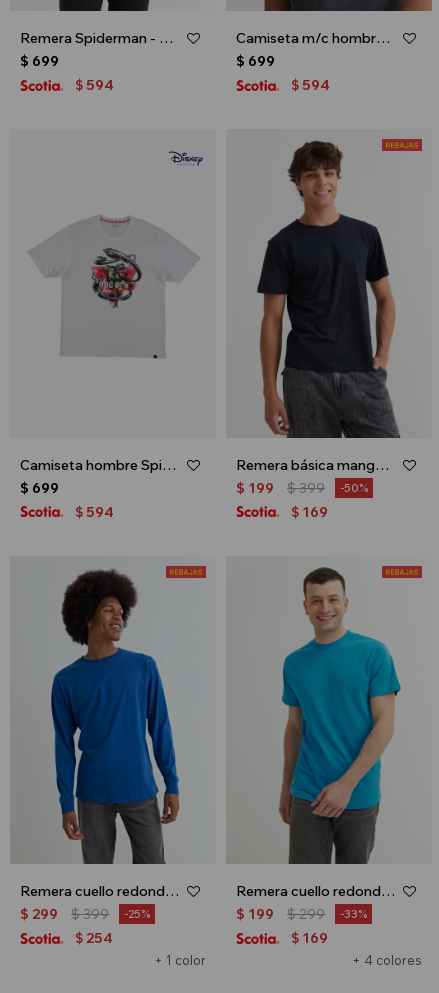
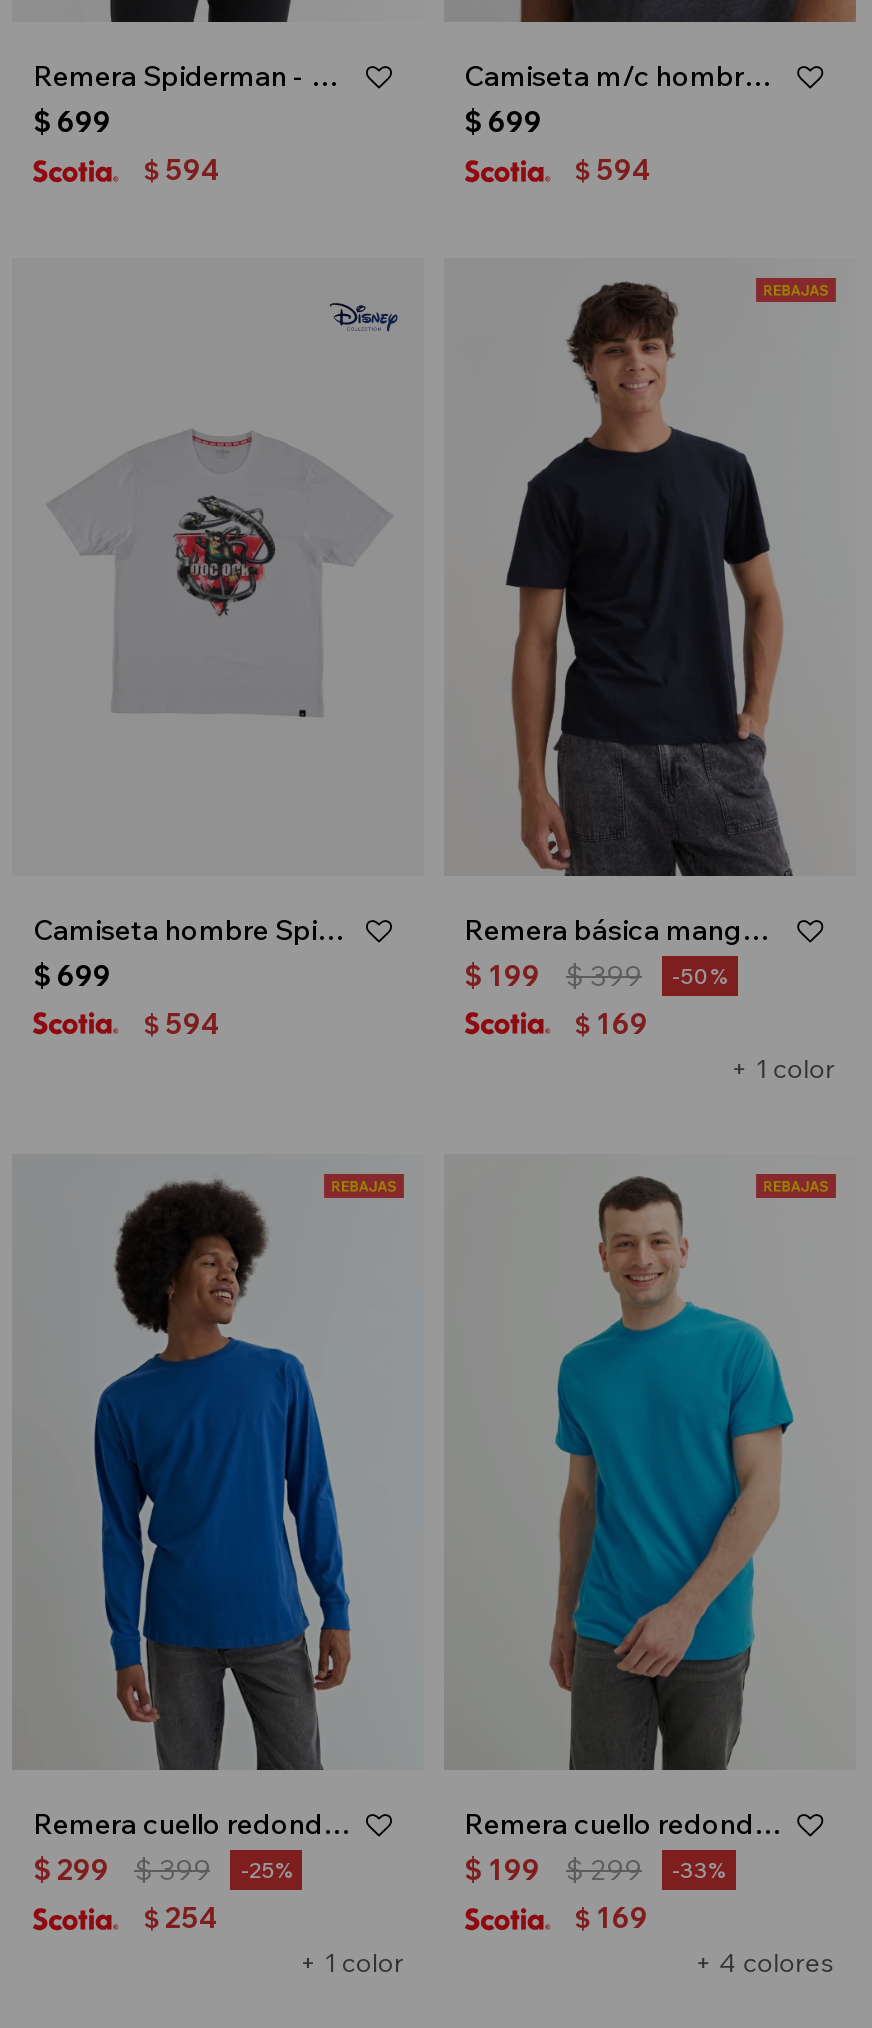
none -> [731,1052,835,1084] + 1 color

